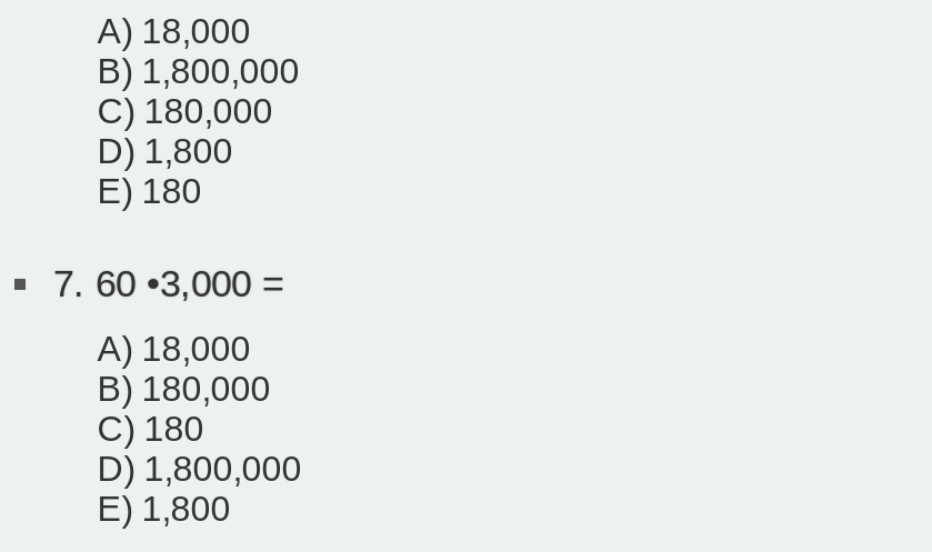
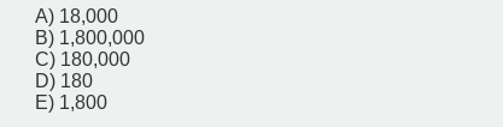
[53,132,302,488] D) 1,800 | E) 180 | 7. 60 •3,000 = | A) 18,000 | B) 180,000 | C) 180 | D) 1,800,000 -> [35,71,93,92] D) 180

